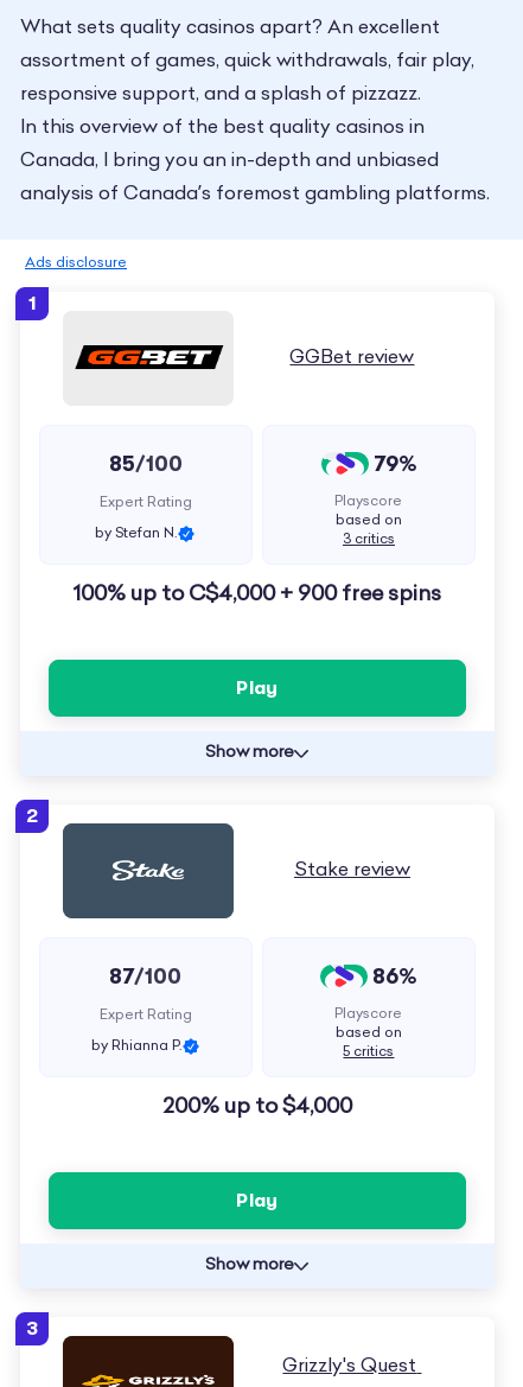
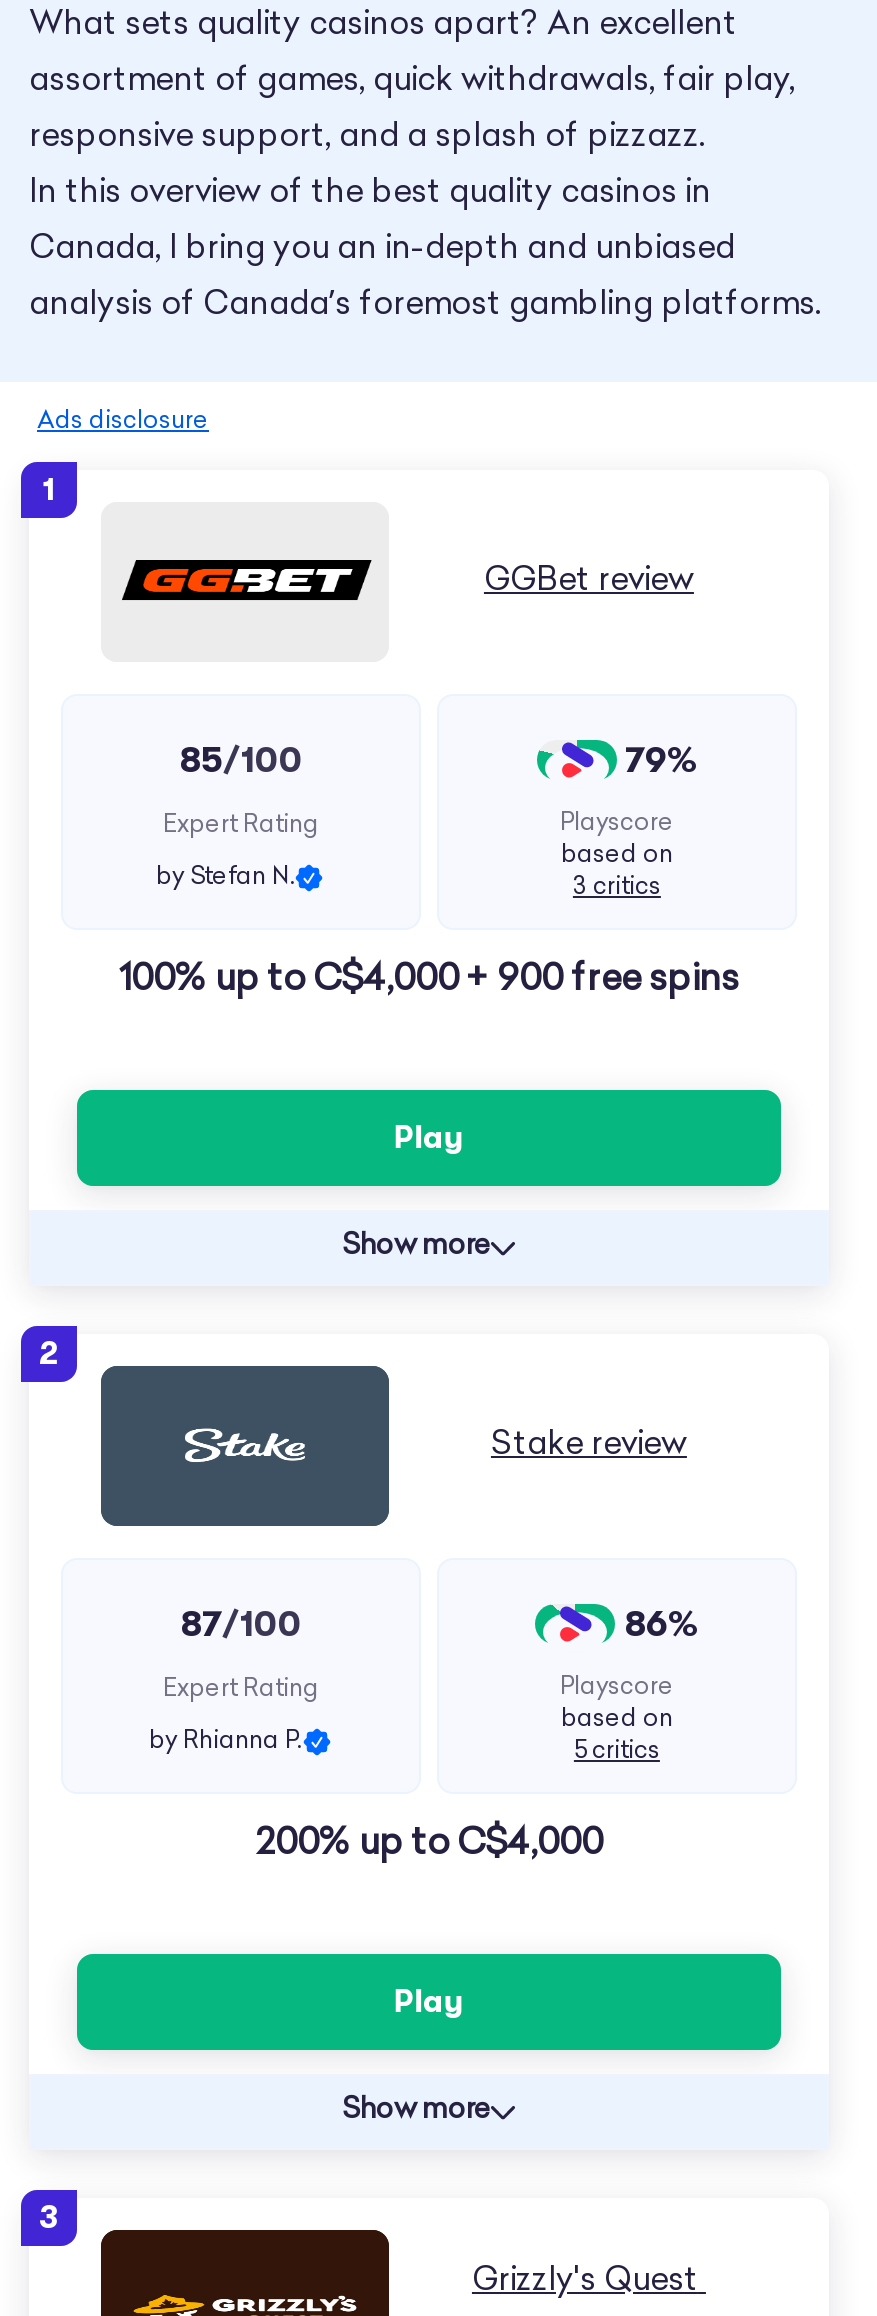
[162,1096,352,1119] 200% up to $4,000 -> [255,1826,603,1864] 200% up to C$4,000

